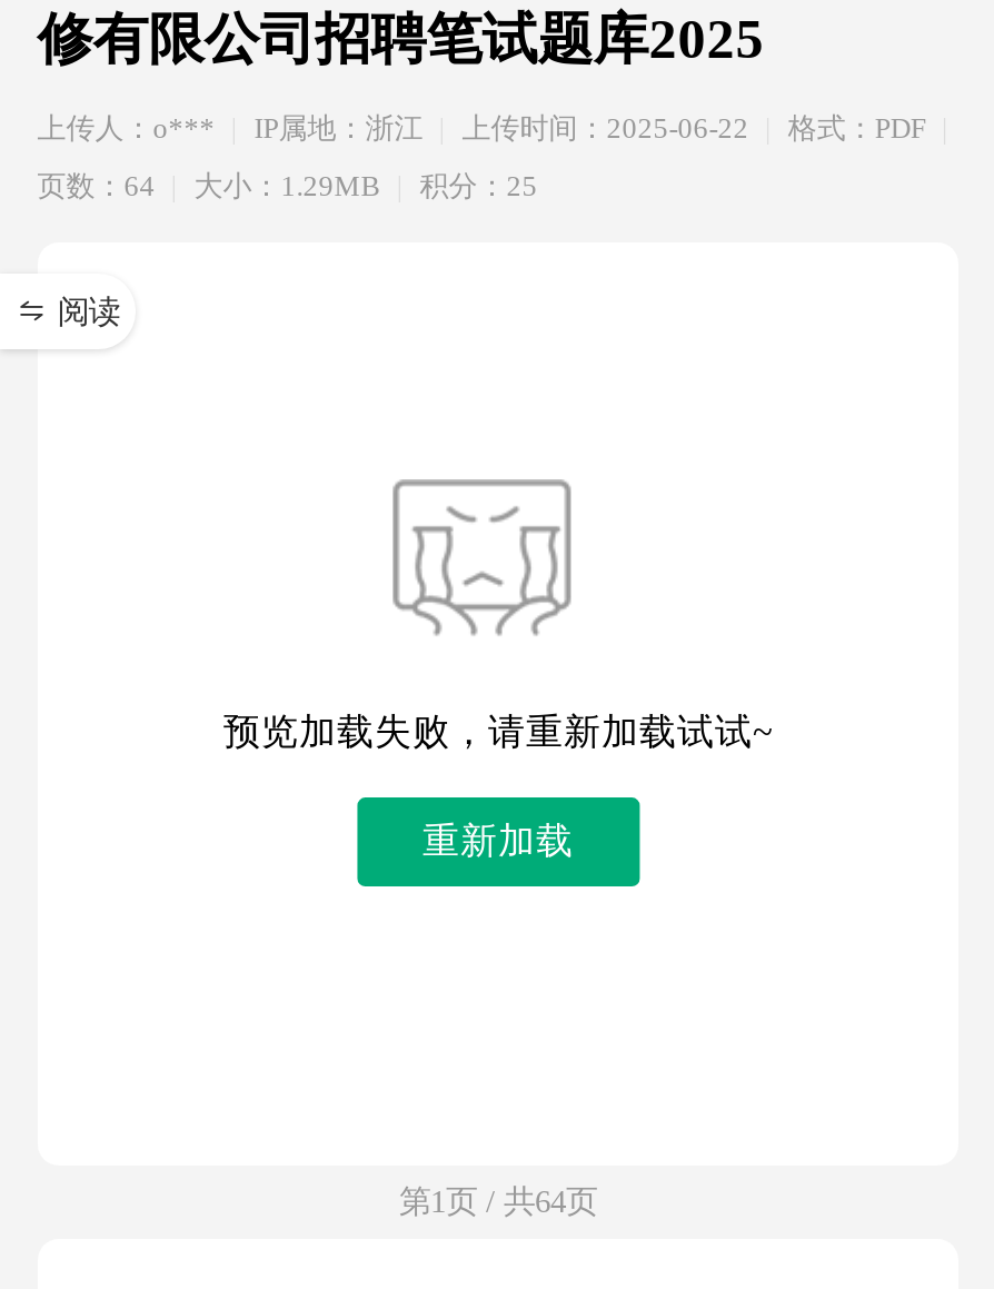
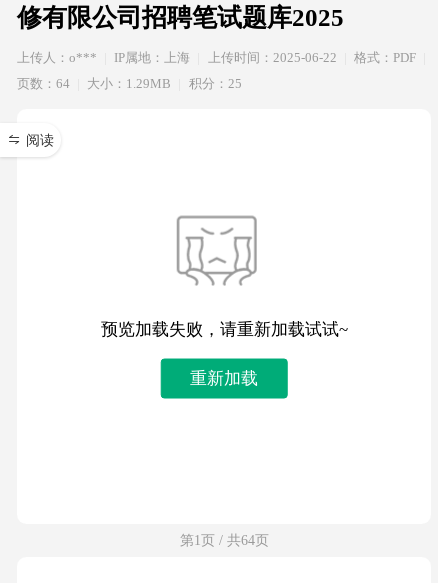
[254,111,423,145] IP属地：浙江 -> [114,50,190,65] IP属地：上海

